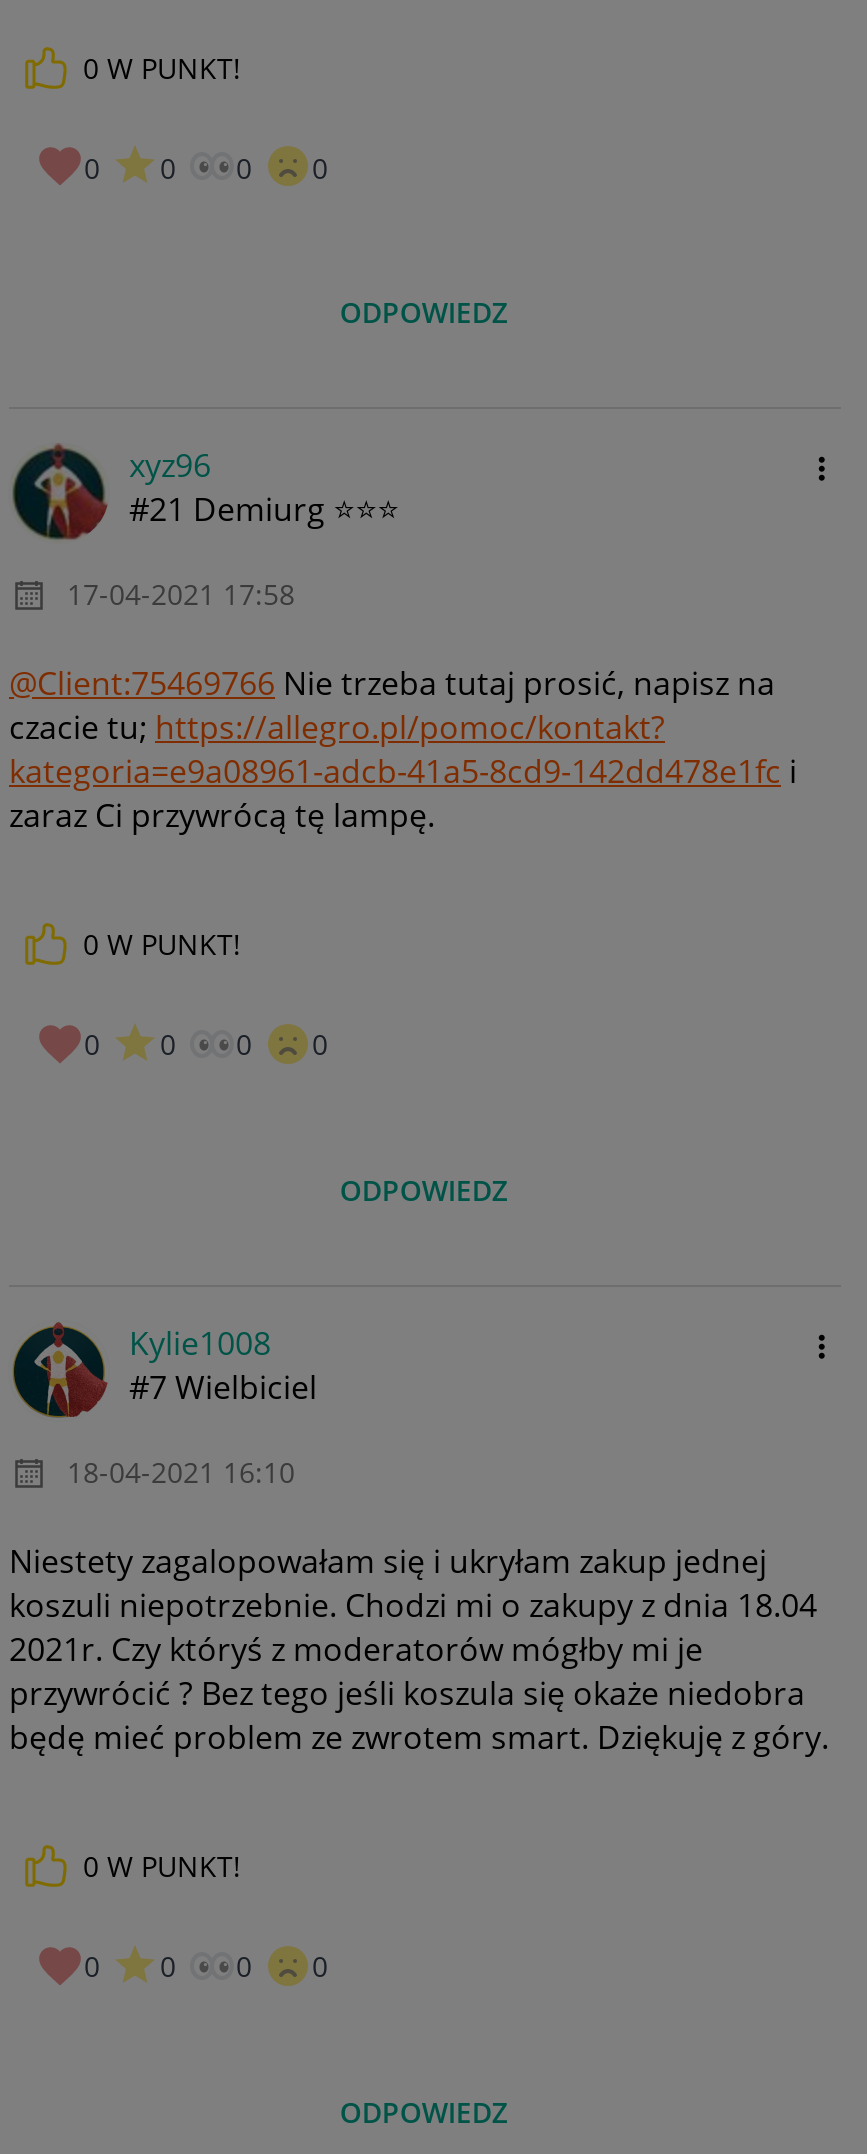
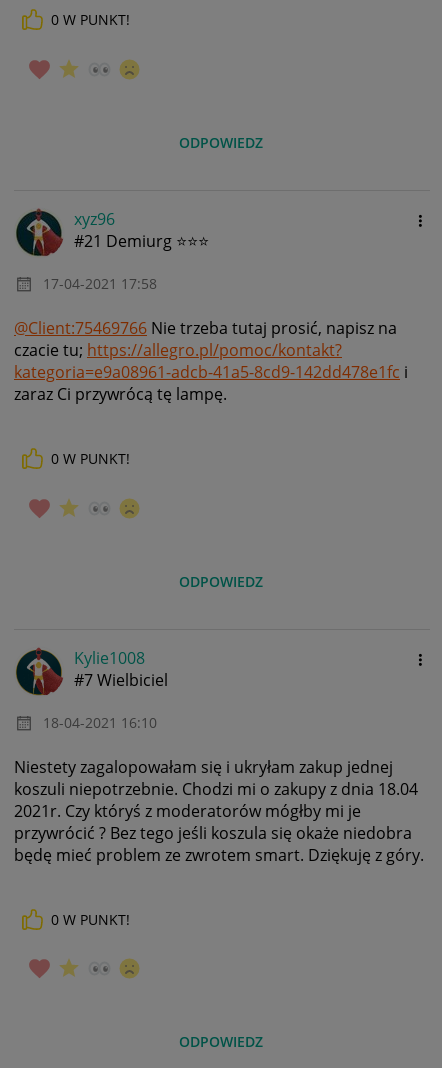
[84,148,328,186] 0 | 0 | 0 | 0 -> none
[84,1025,328,1063] 0 | 0 | 0 | 0 -> none
[84,1947,328,1985] 0 | 0 | 0 | 0 -> none

